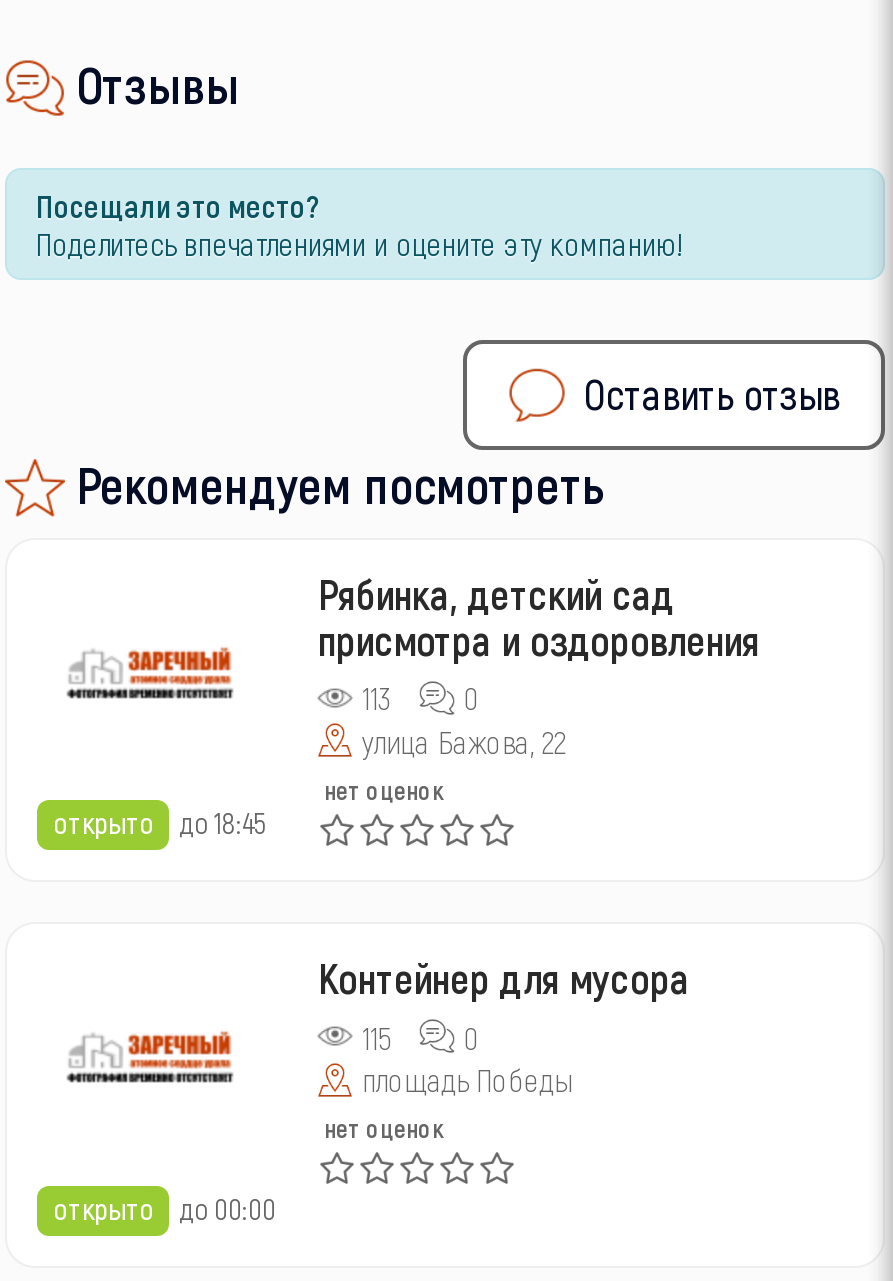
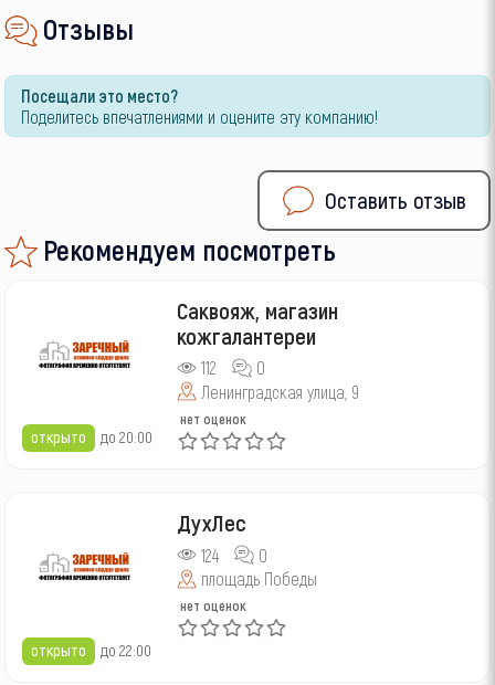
[318,568,760,716] Рябинка, детский сад | присмотра и оздоровления | 113 -> [177,296,339,378] Саквояж, магазин | кожгалантереи | 112
[362,721,566,759] улица Бажова, 22 -> [202,381,360,402] Ленинградская улица, 9
[54,805,268,841] открыто до 18:45 -> [31,427,153,447] открыто до 20:00
[318,953,690,1056] Контейнер для мусора | 115 -> [177,509,247,565] ДухЛес | 124
[54,1190,276,1226] открыто до 00:00 -> [31,639,152,659] открыто до 22:00

